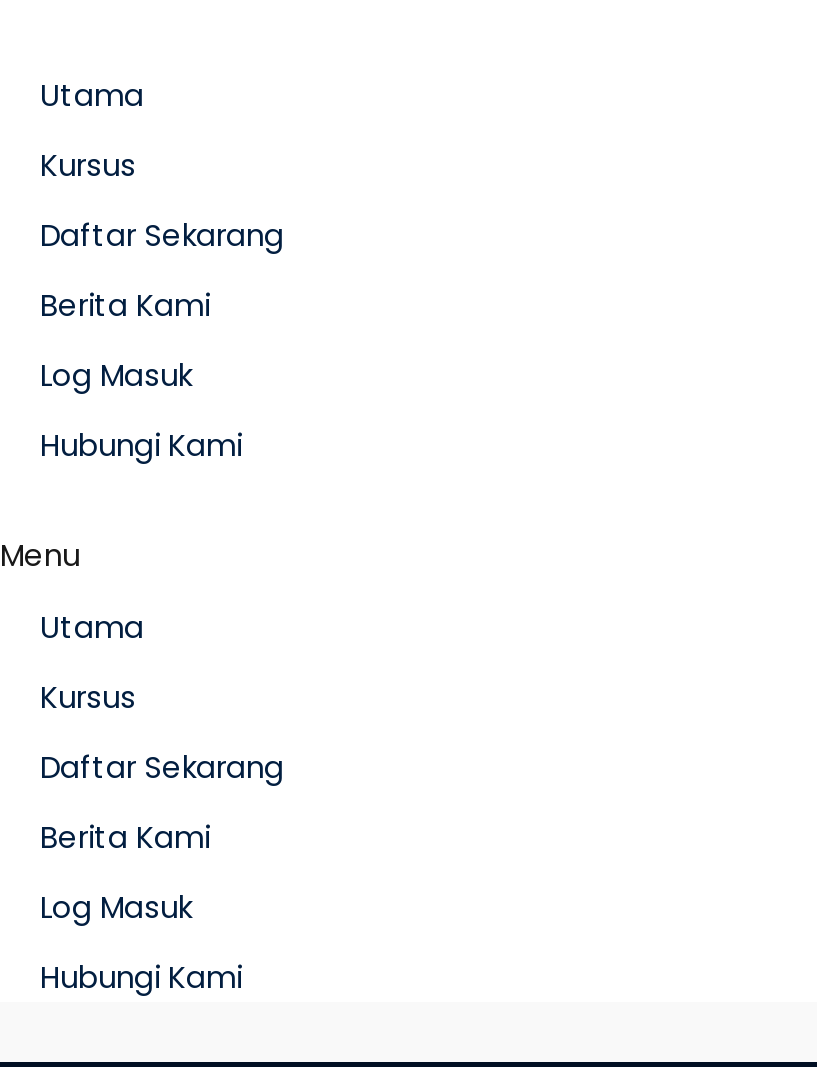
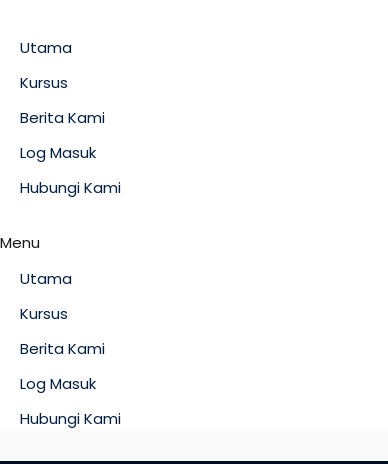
[40,214,284,256] Daftar Sekarang -> none
[40,747,284,789] Daftar Sekarang -> none

